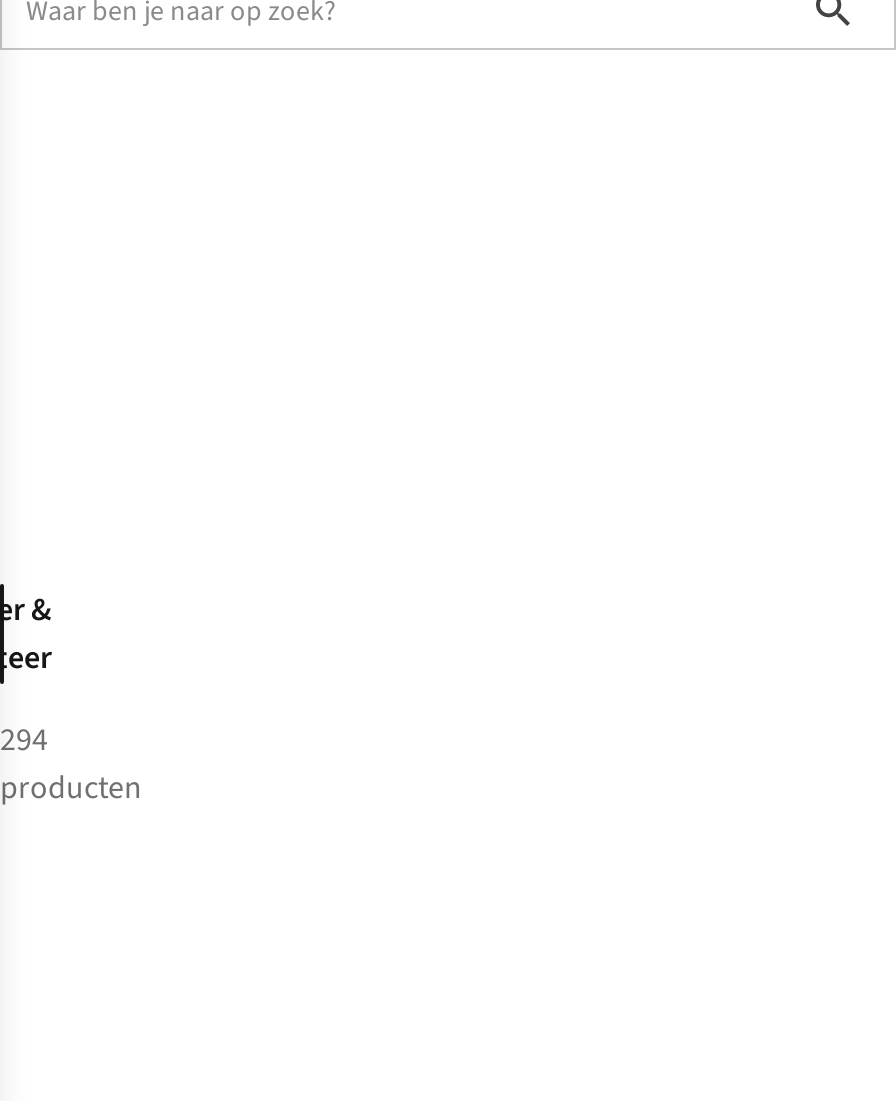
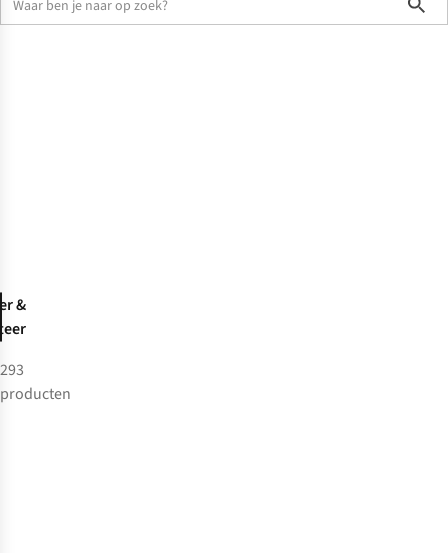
[0,718,48,762] 294 -> [0,359,24,381] 293

